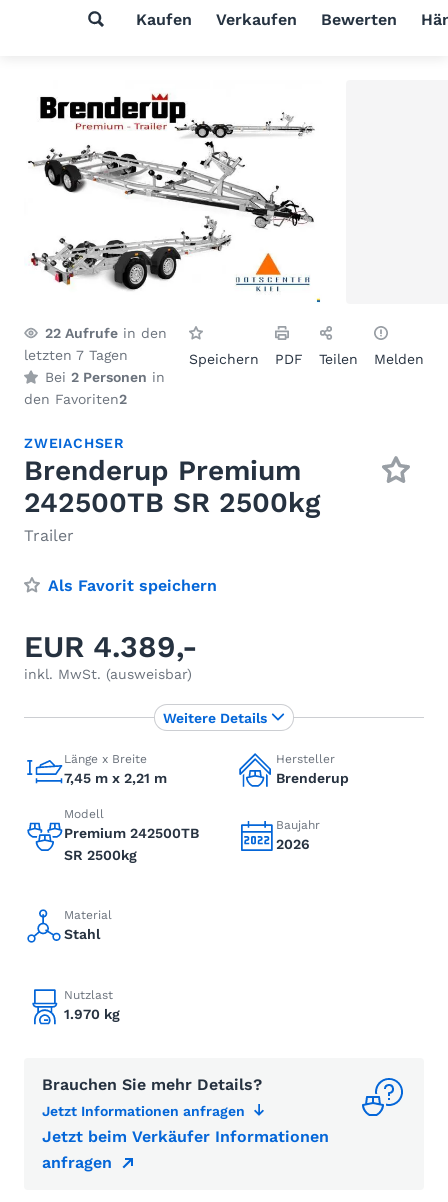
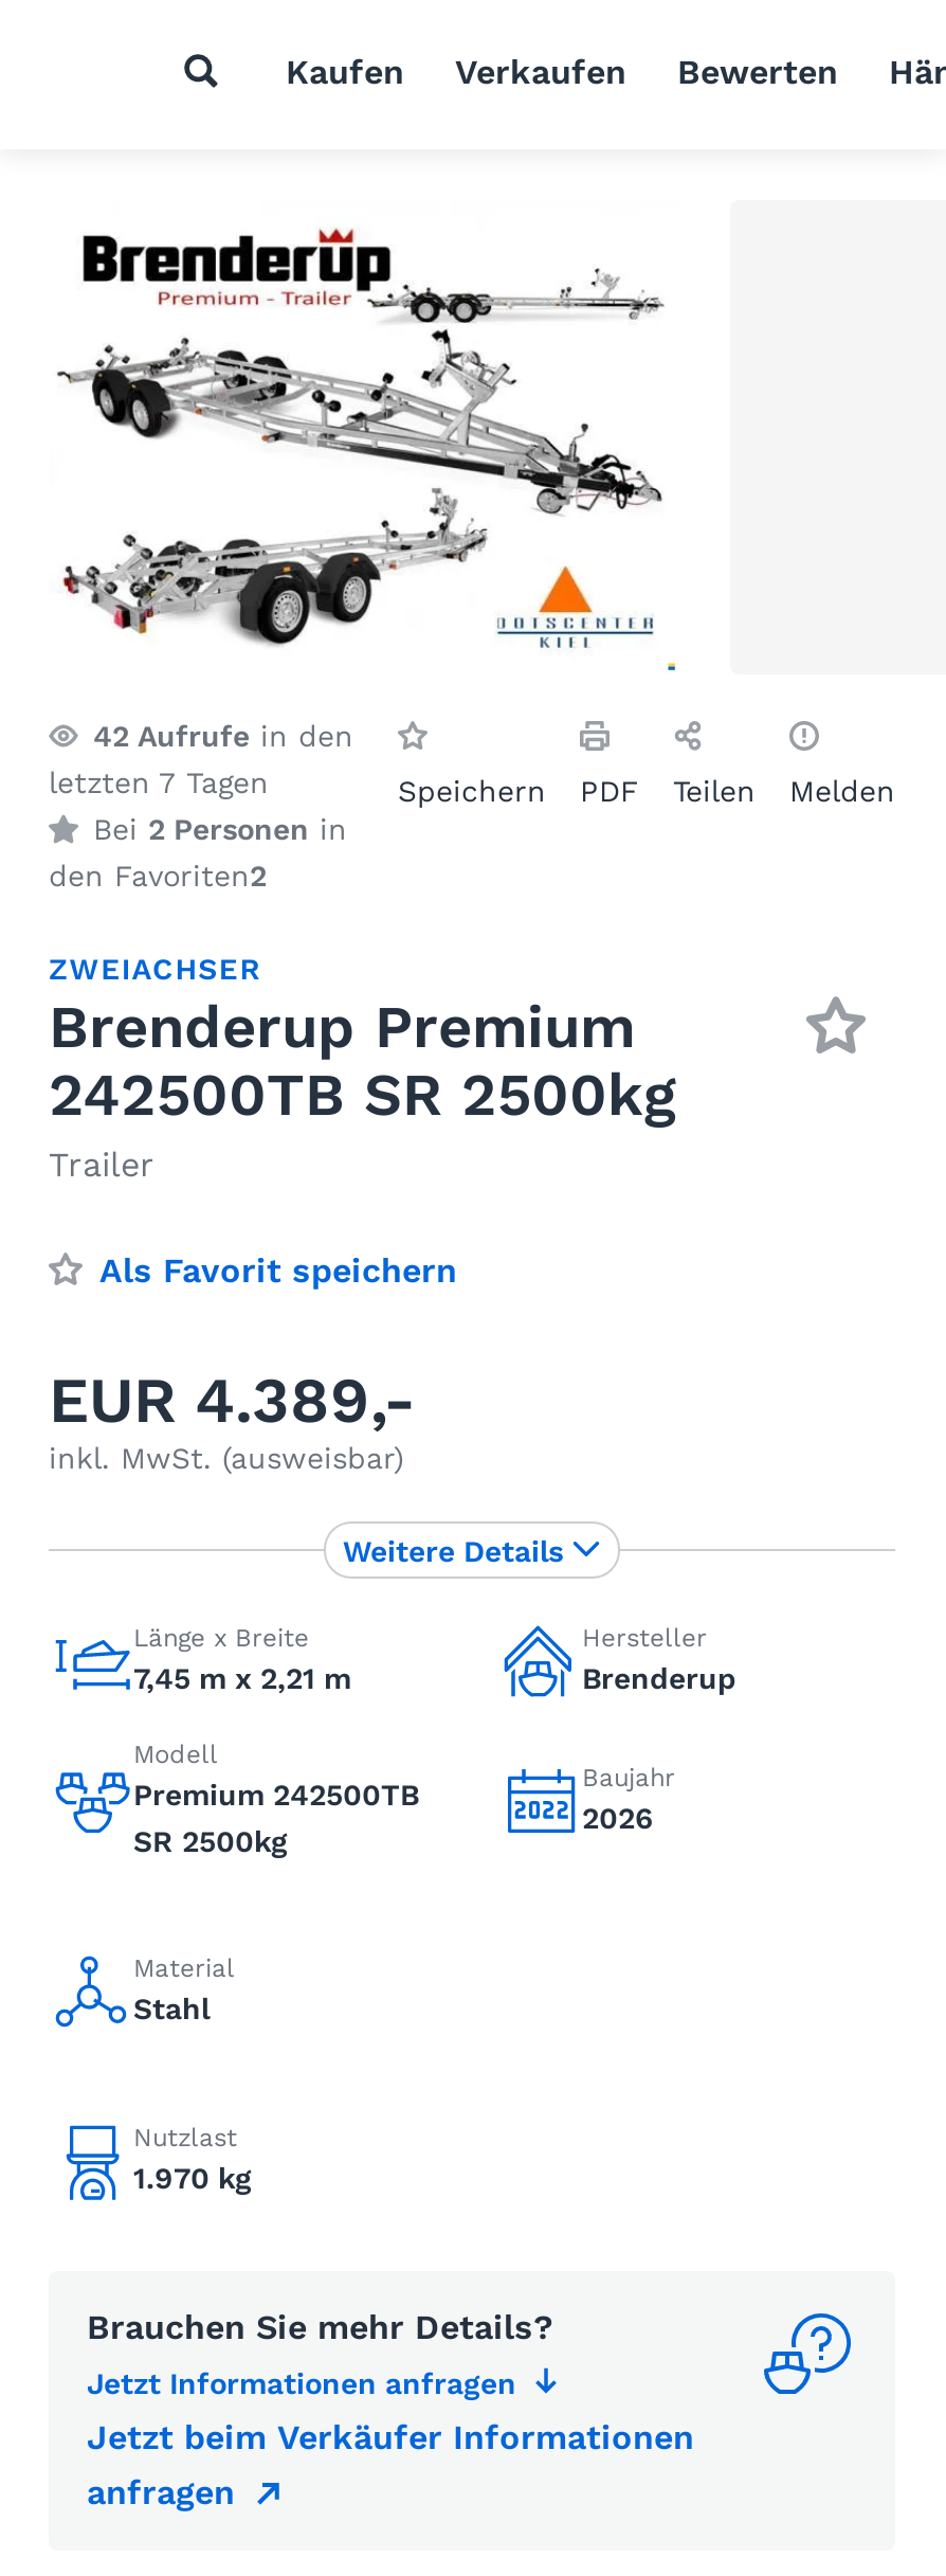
[45,325,167,341] 22 Aufrufe in den -> [93,719,353,753] 42 Aufrufe in den

